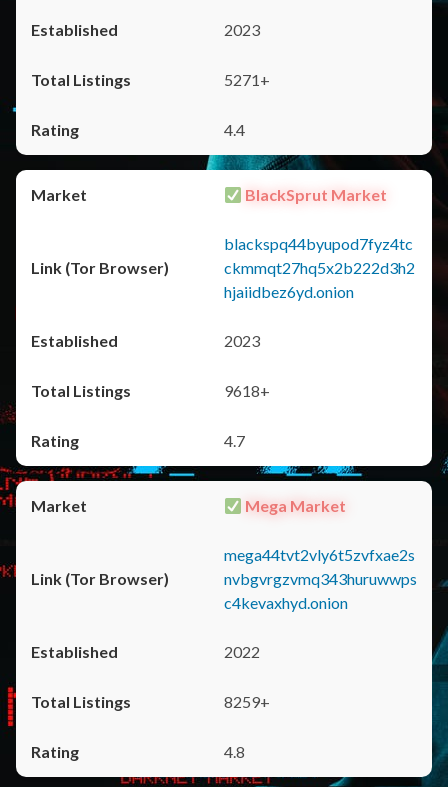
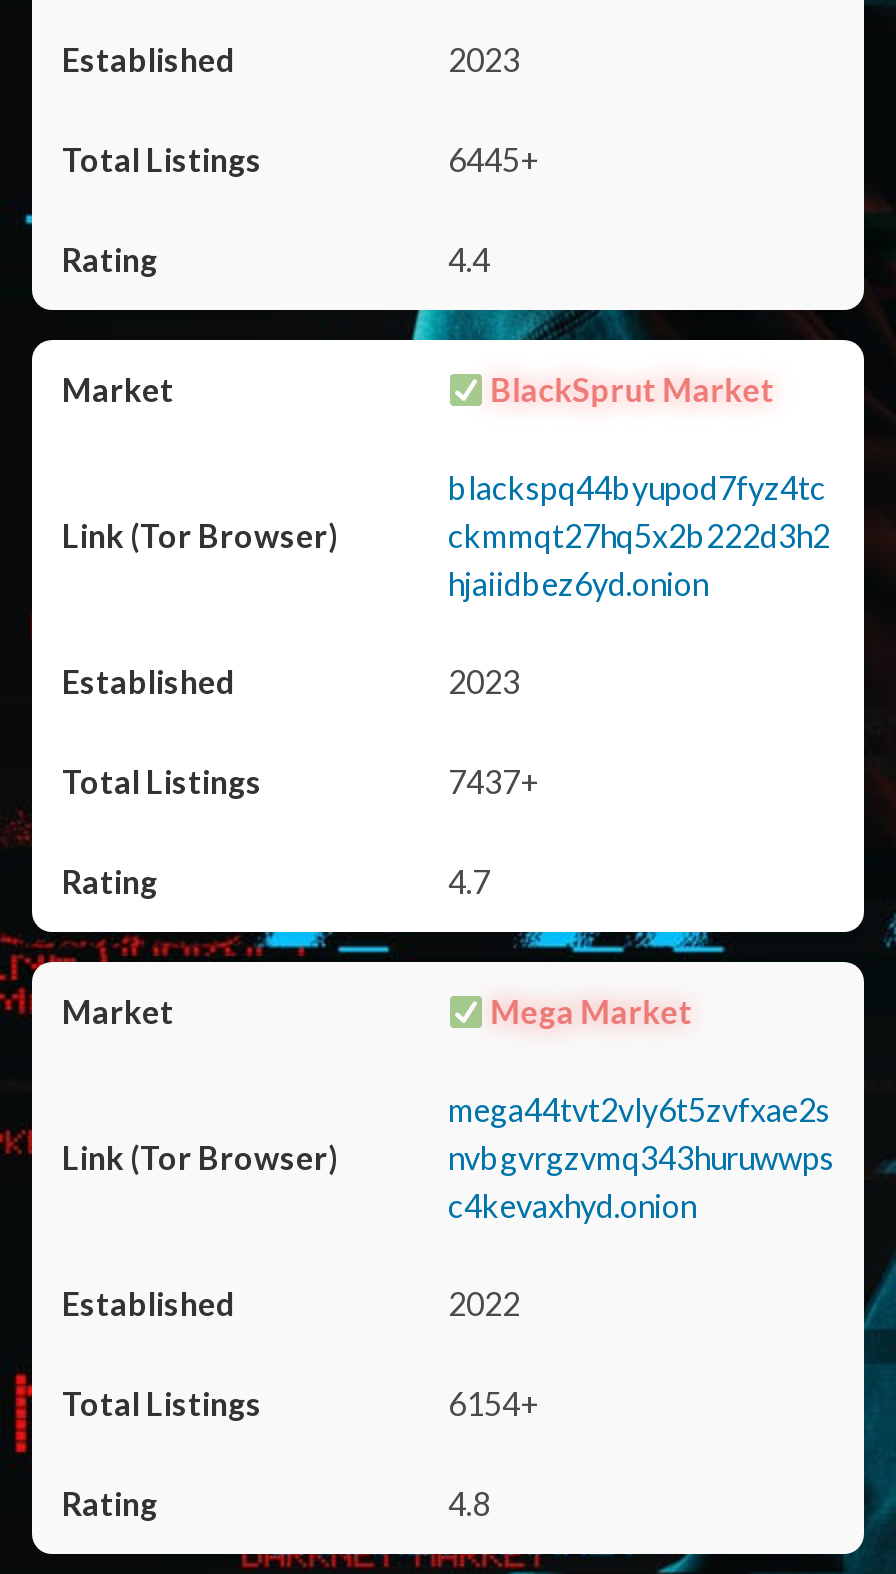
[224,70,270,89] 5271+ -> [448,140,540,178] 6445+
[224,381,270,400] 9618+ -> [448,762,540,800] 7437+
[224,692,270,711] 8259+ -> [448,1384,540,1422] 6154+

